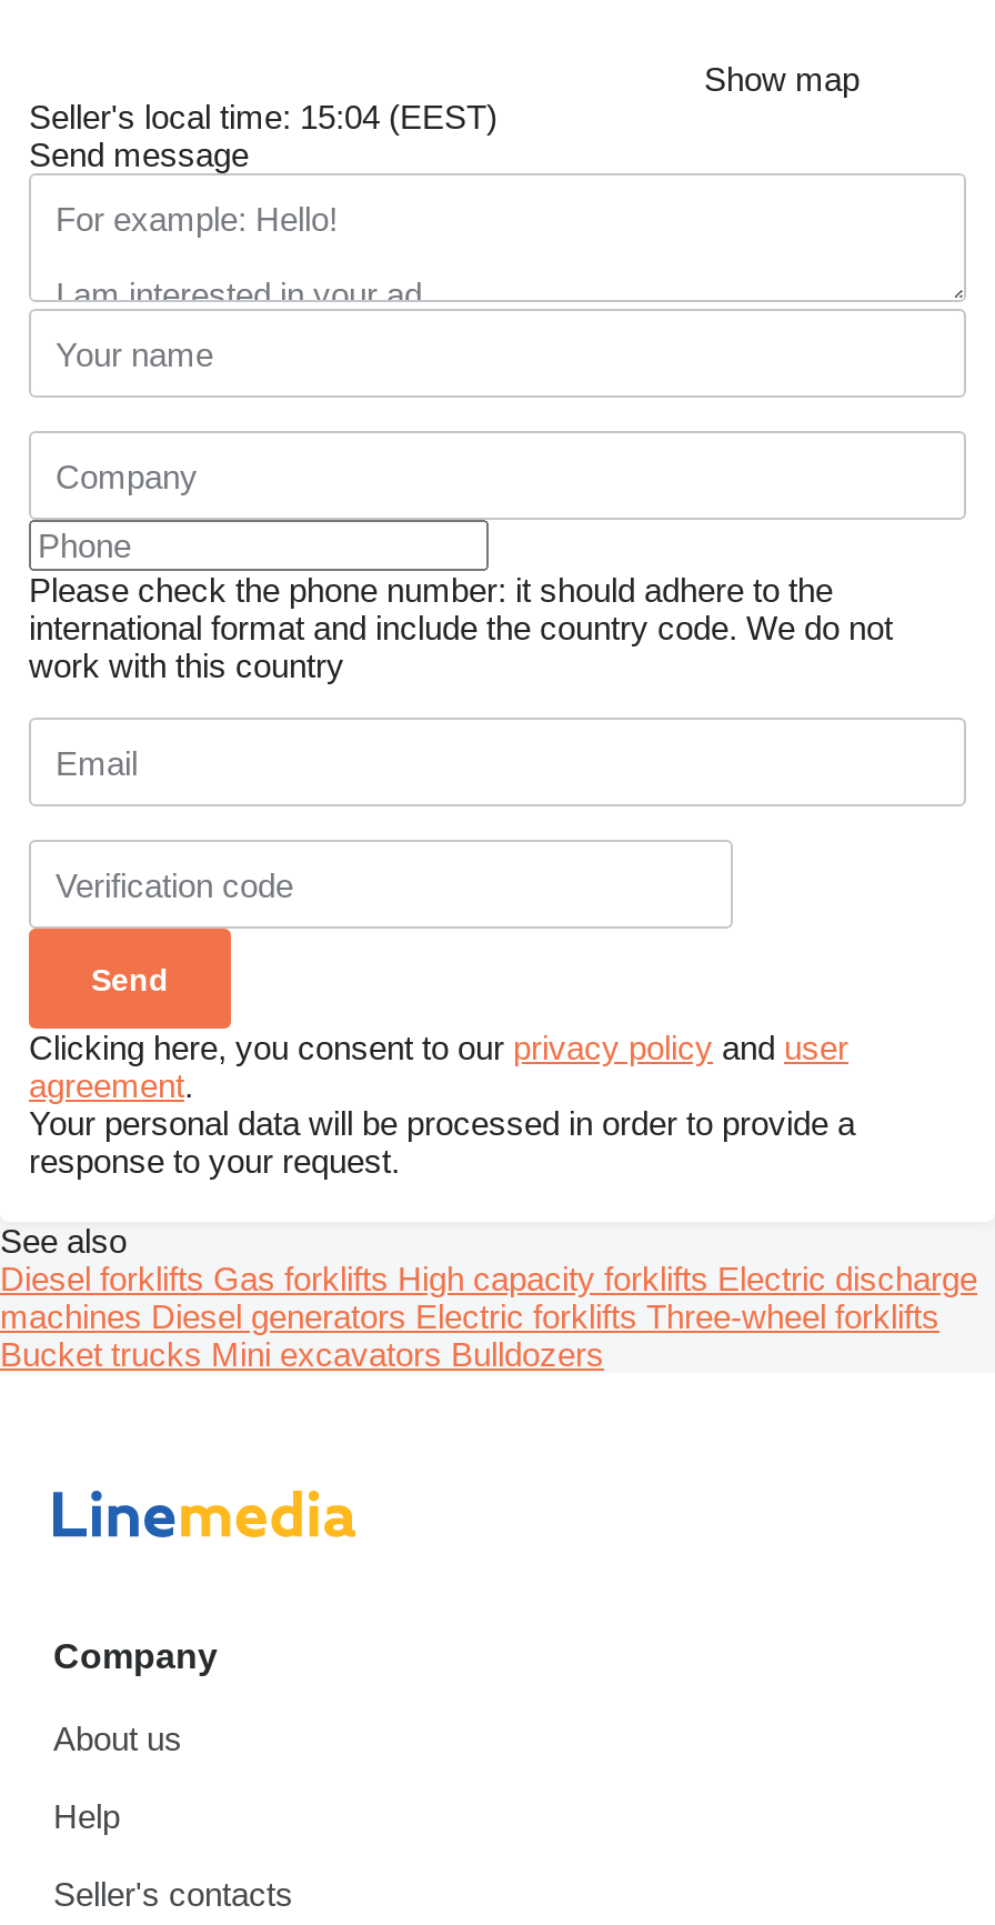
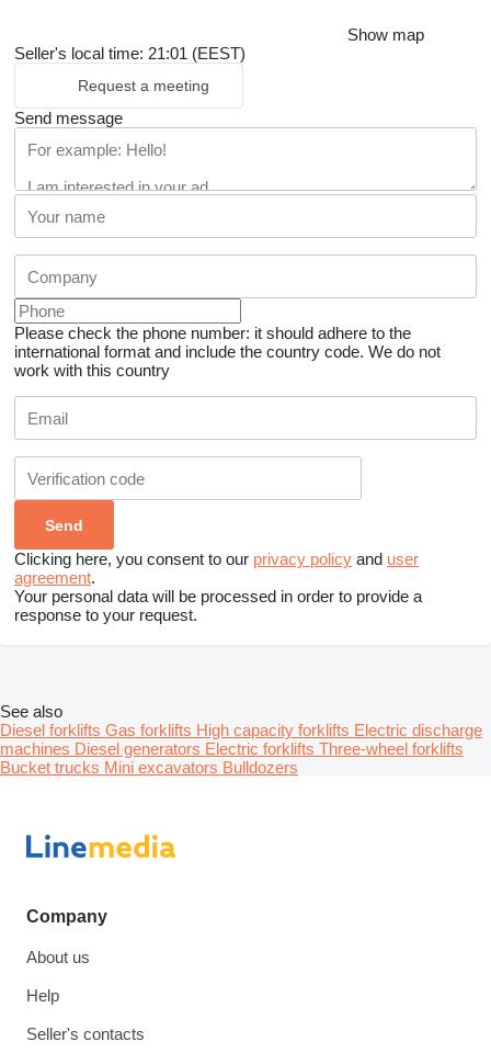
[29,98,497,136] Seller's local time: 15:04 (EEST) -> [14,44,245,95] Seller's local time: 21:01 (EEST) | Request a meeting

